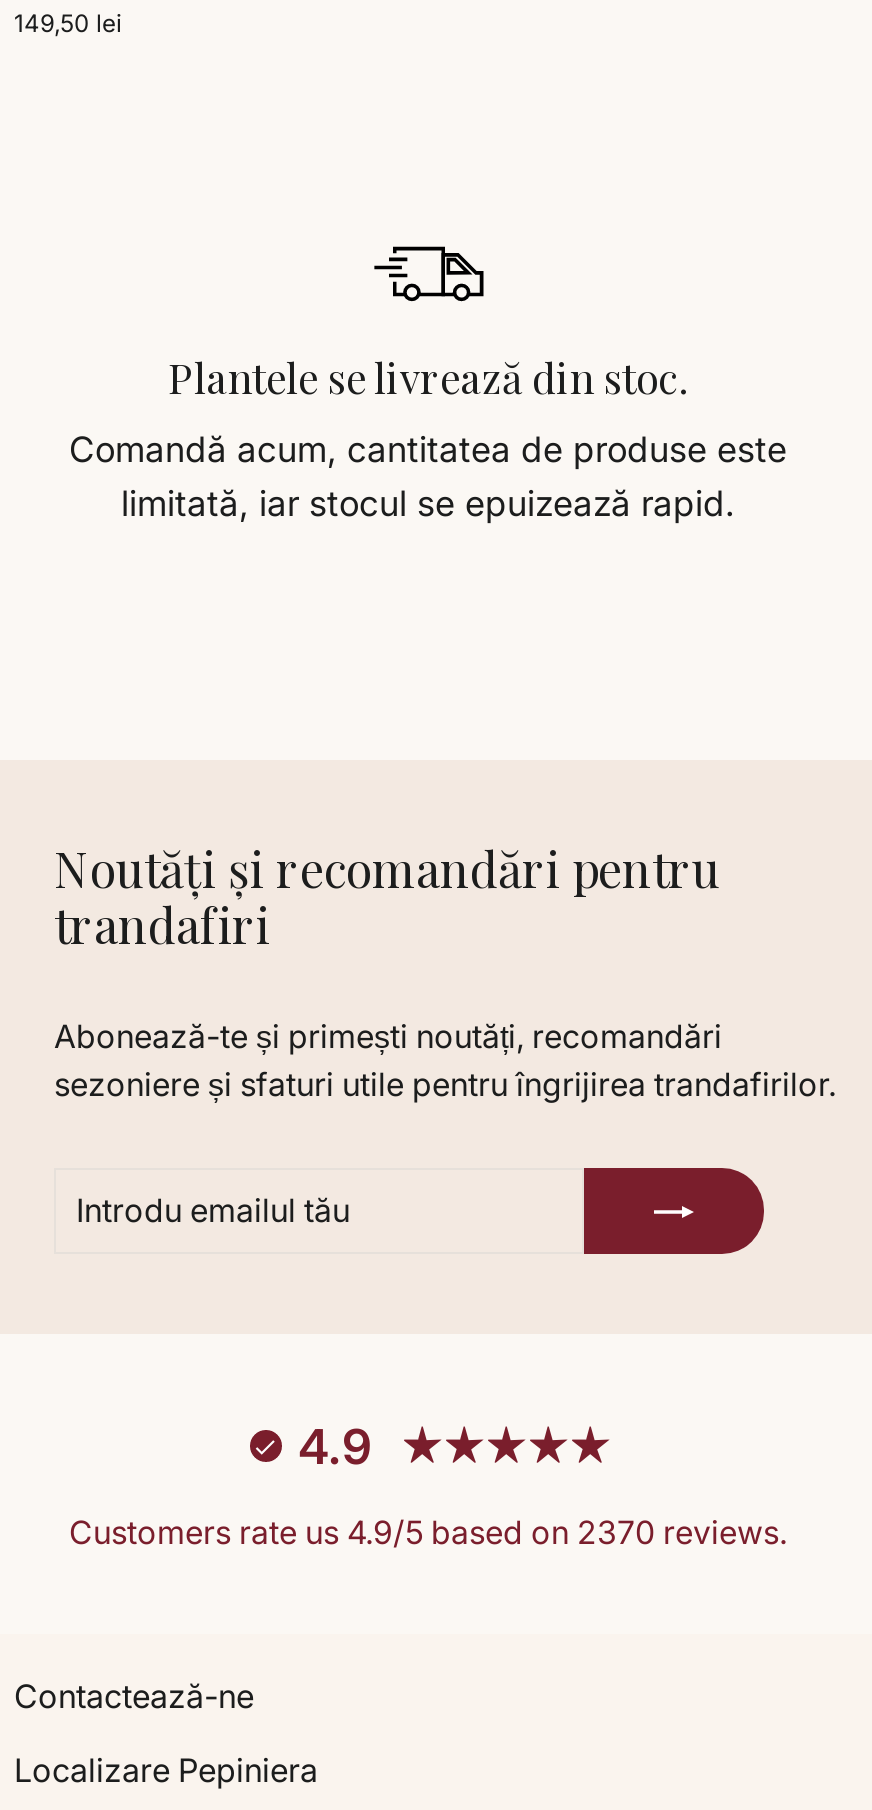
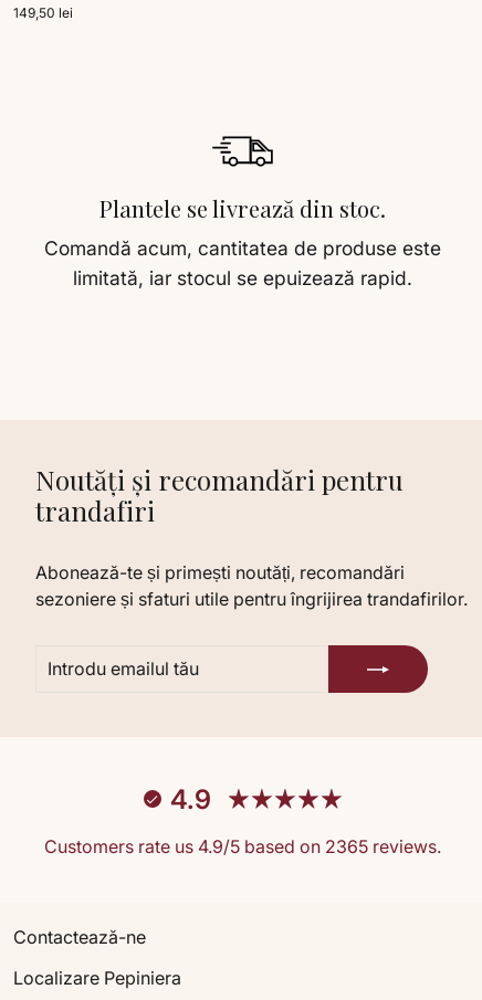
[69,1512,787,1552] Customers rate us 4.9/5 based on 2370 reviews. -> [44,835,441,858] Customers rate us 4.9/5 based on 2365 reviews.

